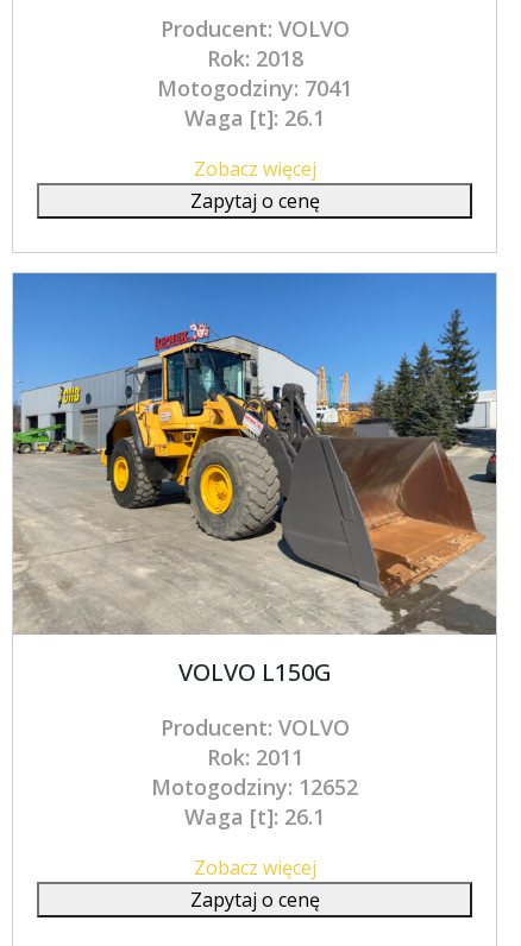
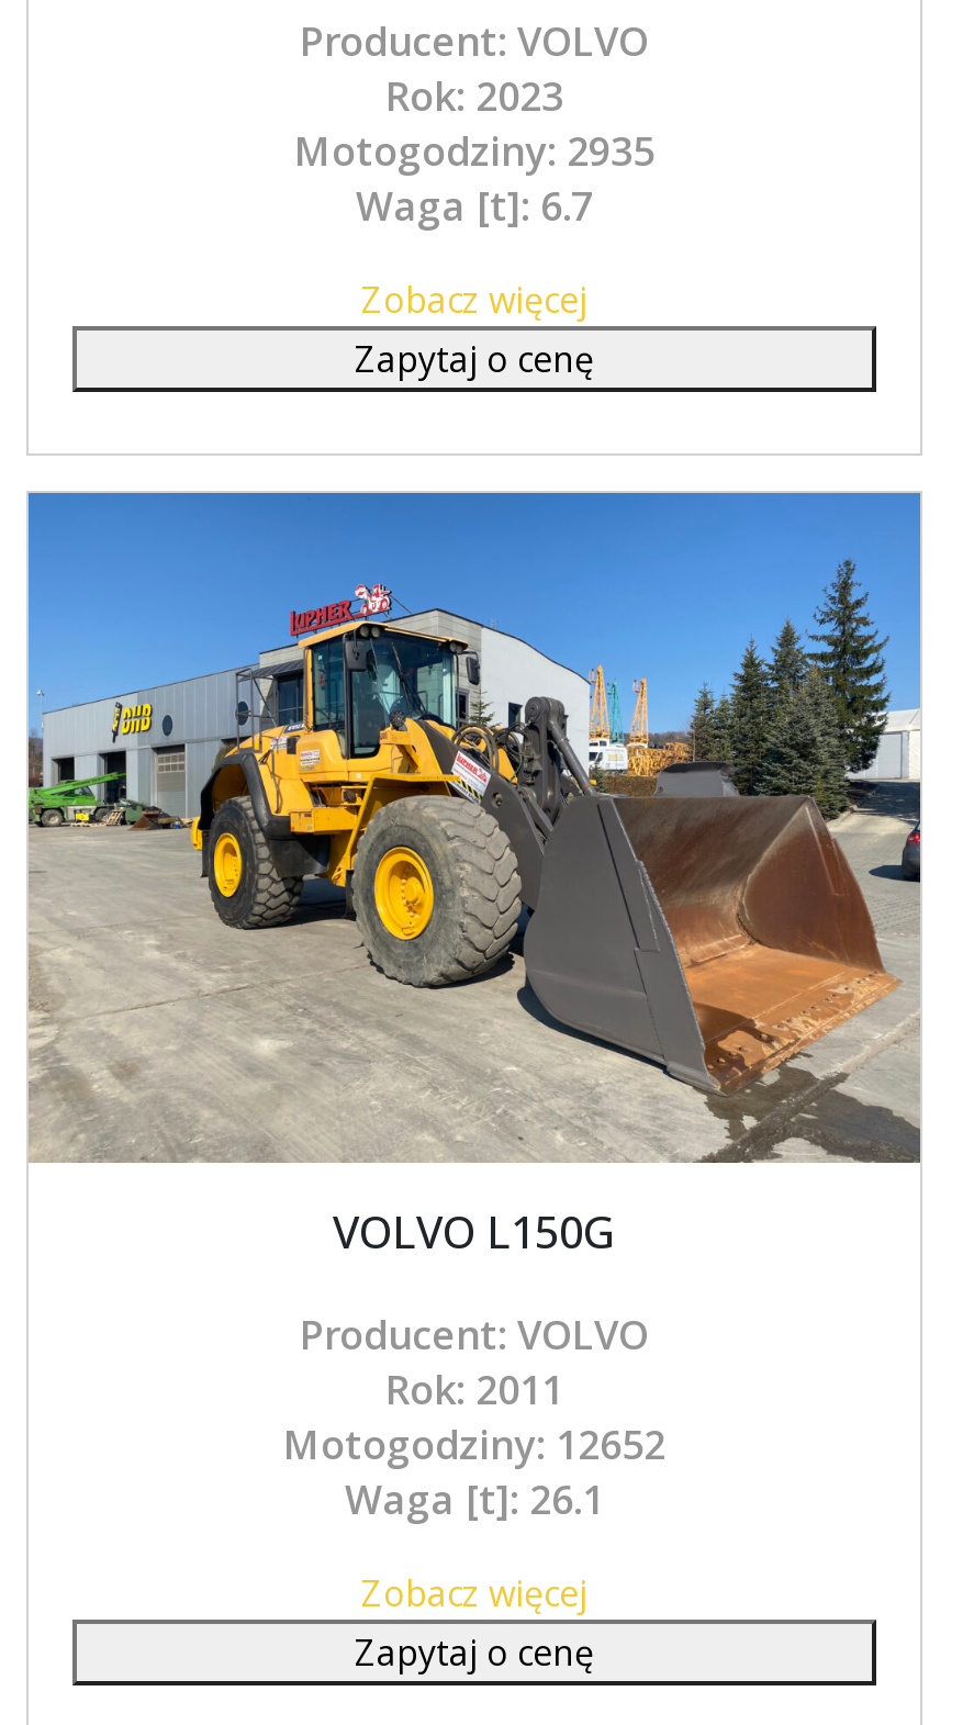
[206,43,303,72] Rok: 2018 -> [385,70,563,123] Rok: 2023
[157,73,352,102] Motogodziny: 7041 -> [294,125,654,178] Motogodziny: 2935
[184,103,325,131] Waga [t]: 26.1 -> [356,180,593,233] Waga [t]: 6.7

